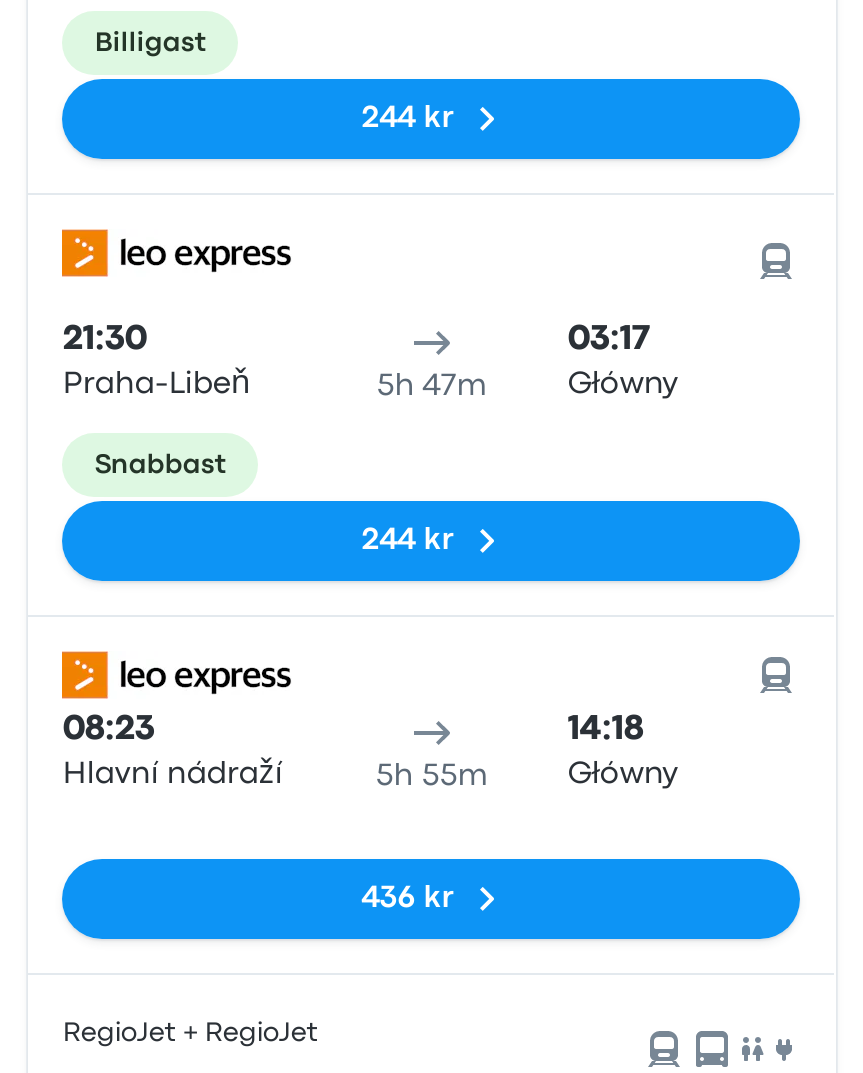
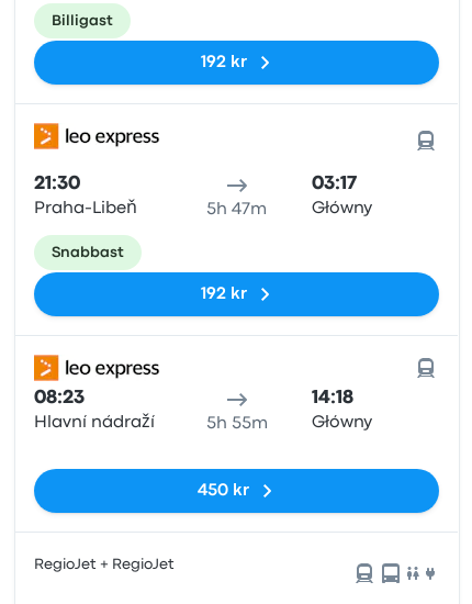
[362,105,454,133] 244 kr -> [201,55,247,70] 192 kr
[362,527,454,555] 244 kr -> [201,287,247,302] 192 kr
[362,885,454,913] 436 kr -> [198,483,250,499] 450 kr

